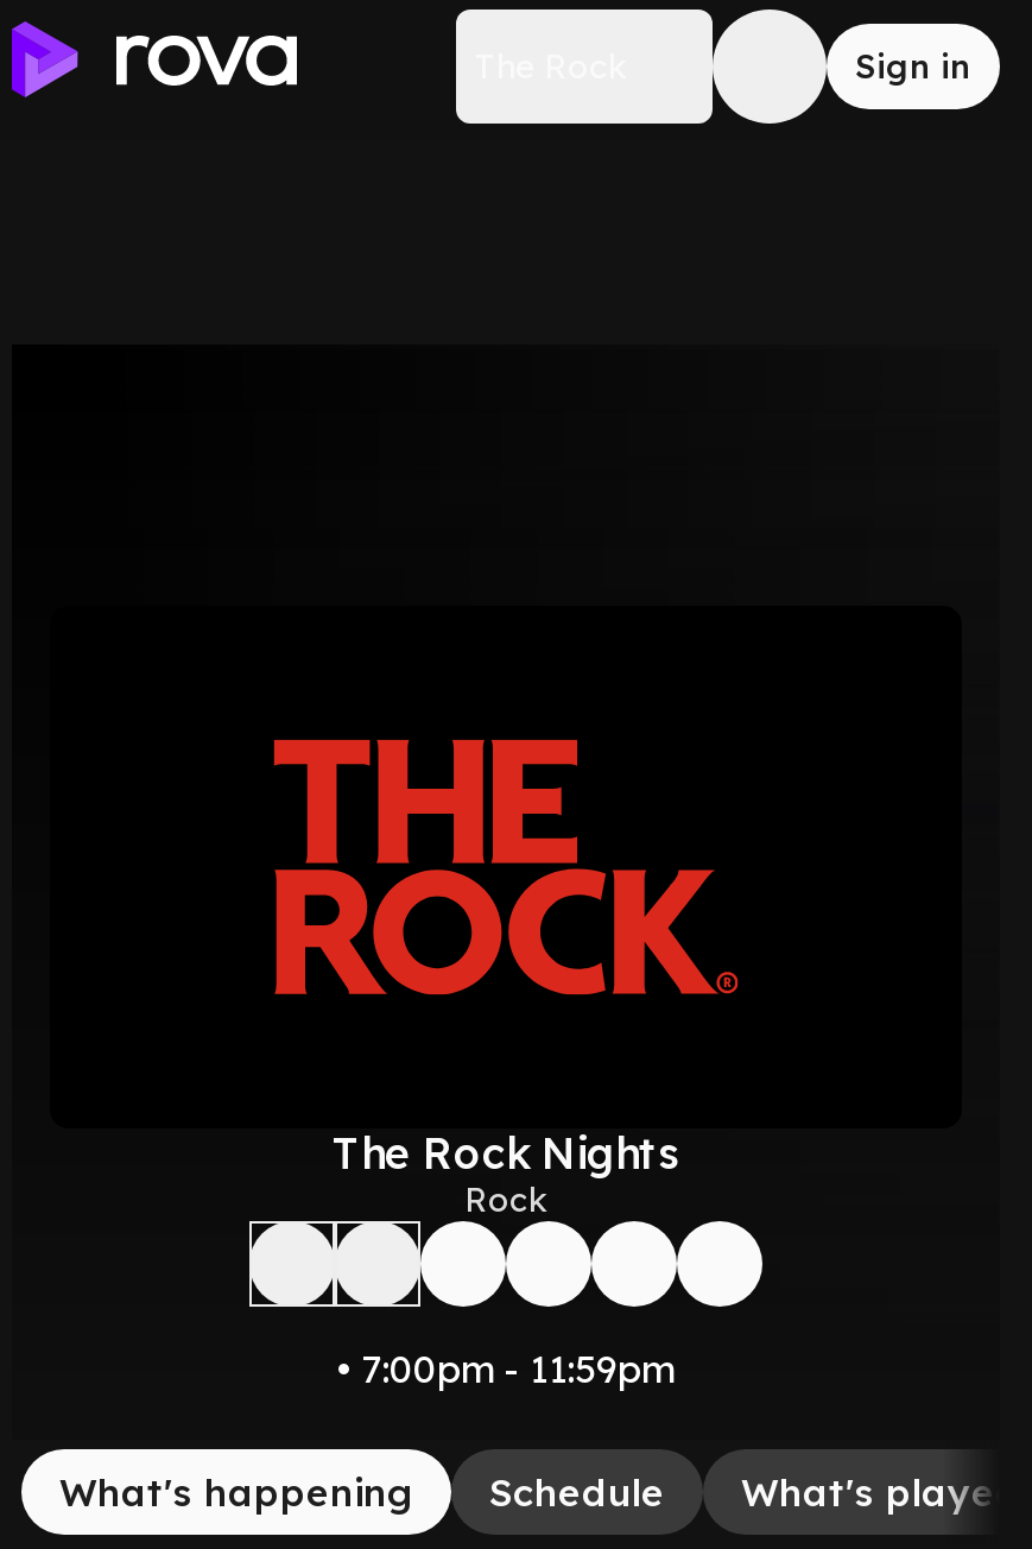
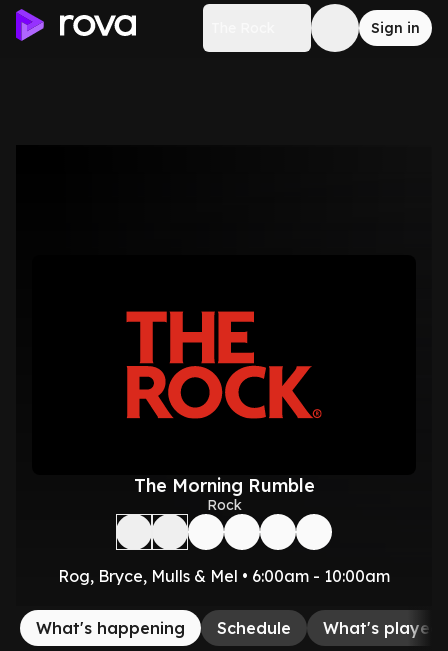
[333,1126,679,1181] The Rock Nights -> [133,474,314,497] The Morning Rumble
[337,1345,675,1392] • 7:00pm - 11:59pm -> [58,566,390,586] Rog, Bryce, Mulls & Mel • 6:00am - 10:00am

